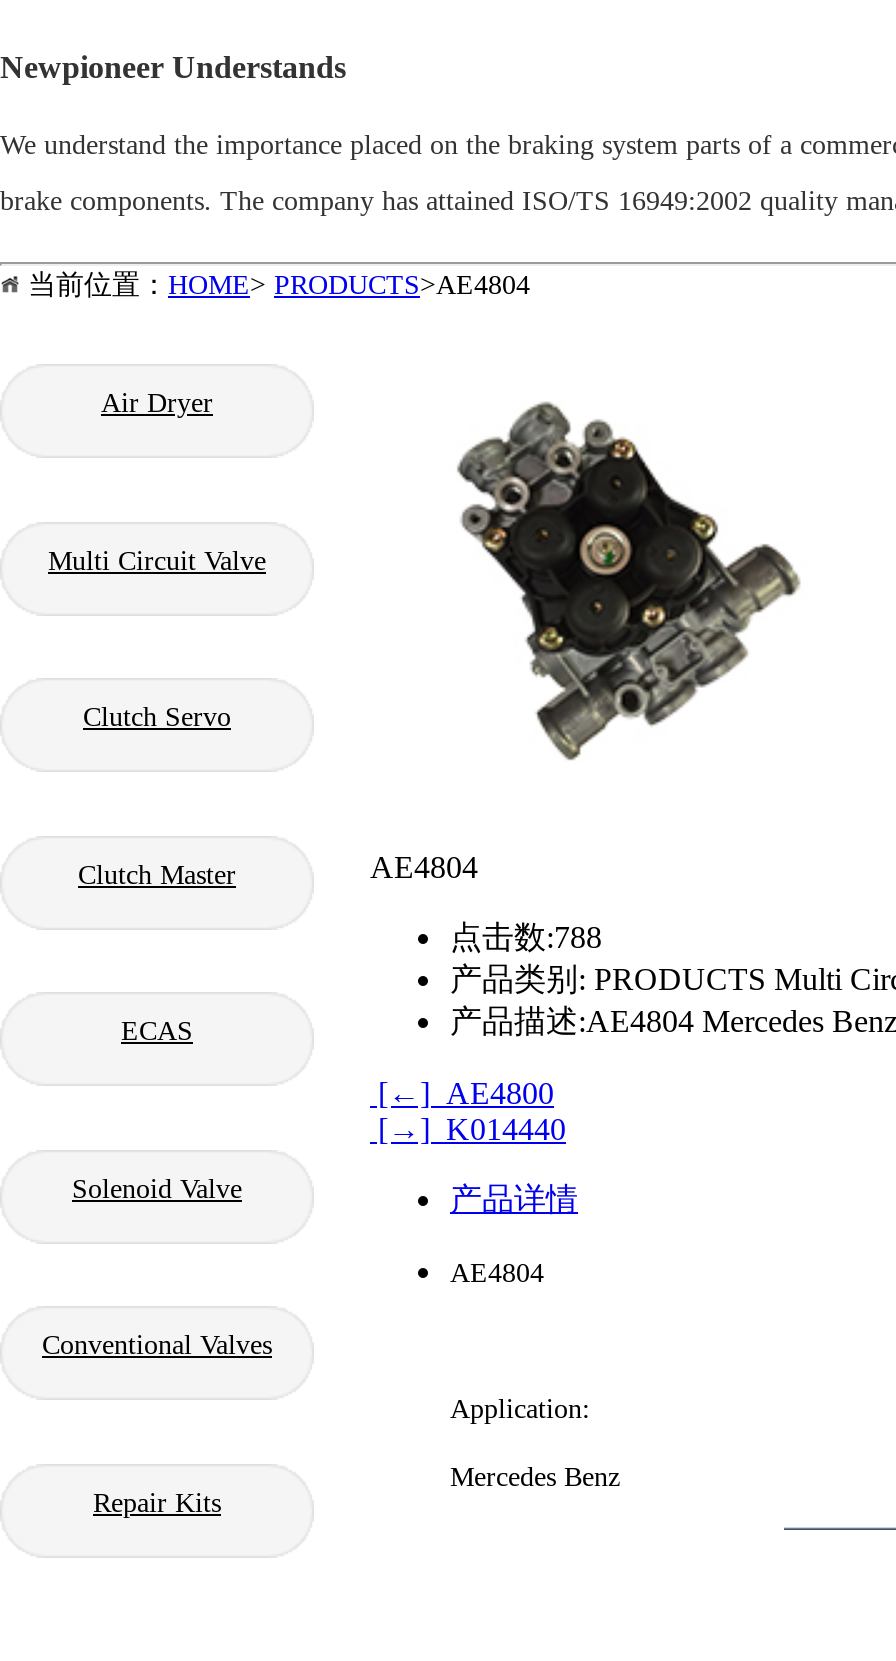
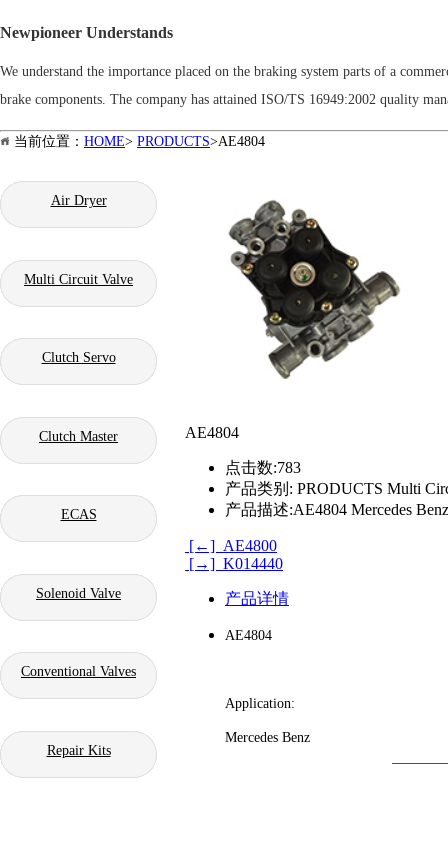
[450,920,602,954] 点击数:788 -> [225,459,301,476] 点击数:783

